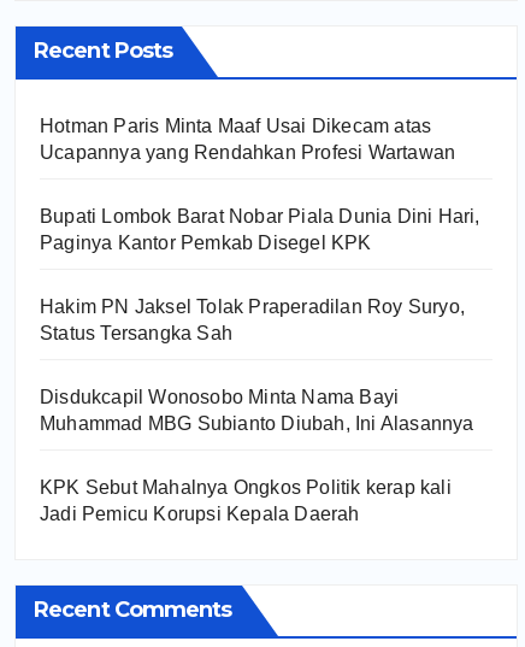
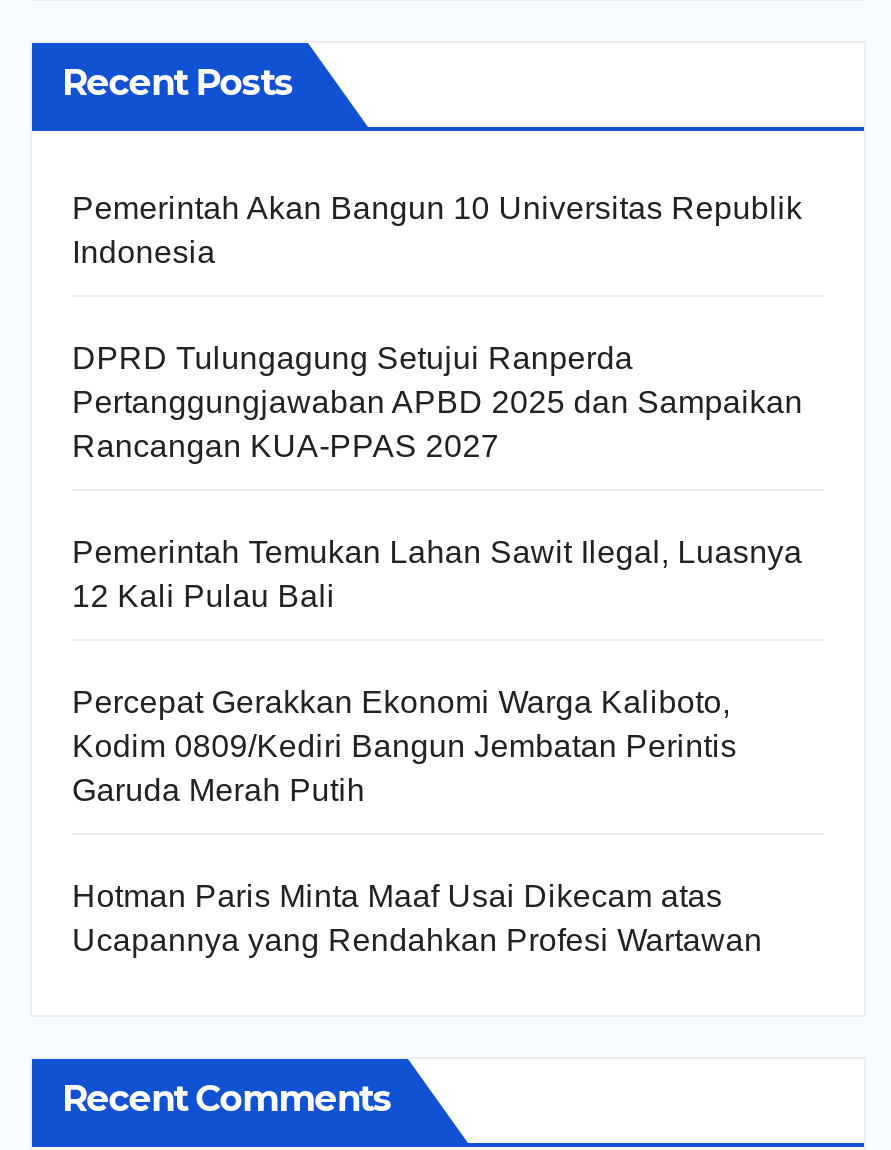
none -> [72,192,803,808] Pemerintah Akan Bangun 10 Universitas Republik | Indonesia | DPRD Tulungagung Setujui Ranperda | Pertanggungjawaban APBD 2025 dan Sampaikan | Rancangan KUA-PPAS 2027 | Pemerintah Temukan Lahan Sawit Ilegal, Luasnya | 12 Kali Pulau Bali | Percepat Gerakkan Ekonomi Warga Kaliboto, | Kodim 0809/Kediri Bangun Jembatan Perintis | Garuda Merah Putih
moved [40,116,455,163] -> [72,880,762,958]: Hotman Paris Minta Maaf Usai Dikecam atas | Ucapannya yang Rendahkan Profesi Wartawan
[40,206,480,524] Bupati Lombok Barat Nobar Piala Dunia Dini Hari, | Paginya Kantor Pemkab Disegel KPK | Hakim PN Jaksel Tolak Praperadilan Roy Suryo, | Status Tersangka Sah | Disdukcapil Wonosobo Minta Nama Bayi | Muhammad MBG Subianto Diubah, Ini Alasannya | KPK Sebut Mahalnya Ongkos Politik kerap kali | Jadi Pemicu Korupsi Kepala Daerah -> none

